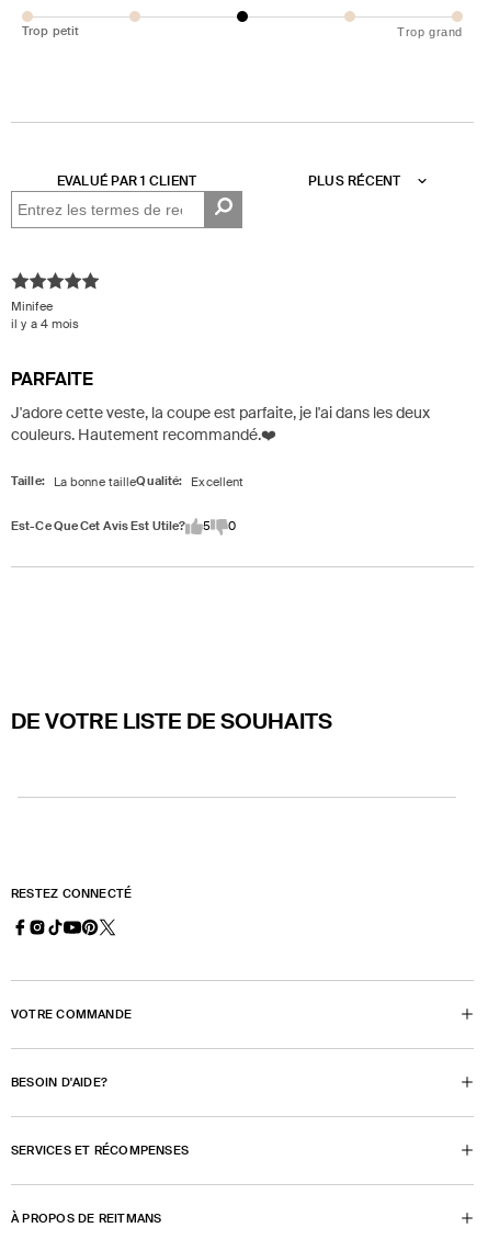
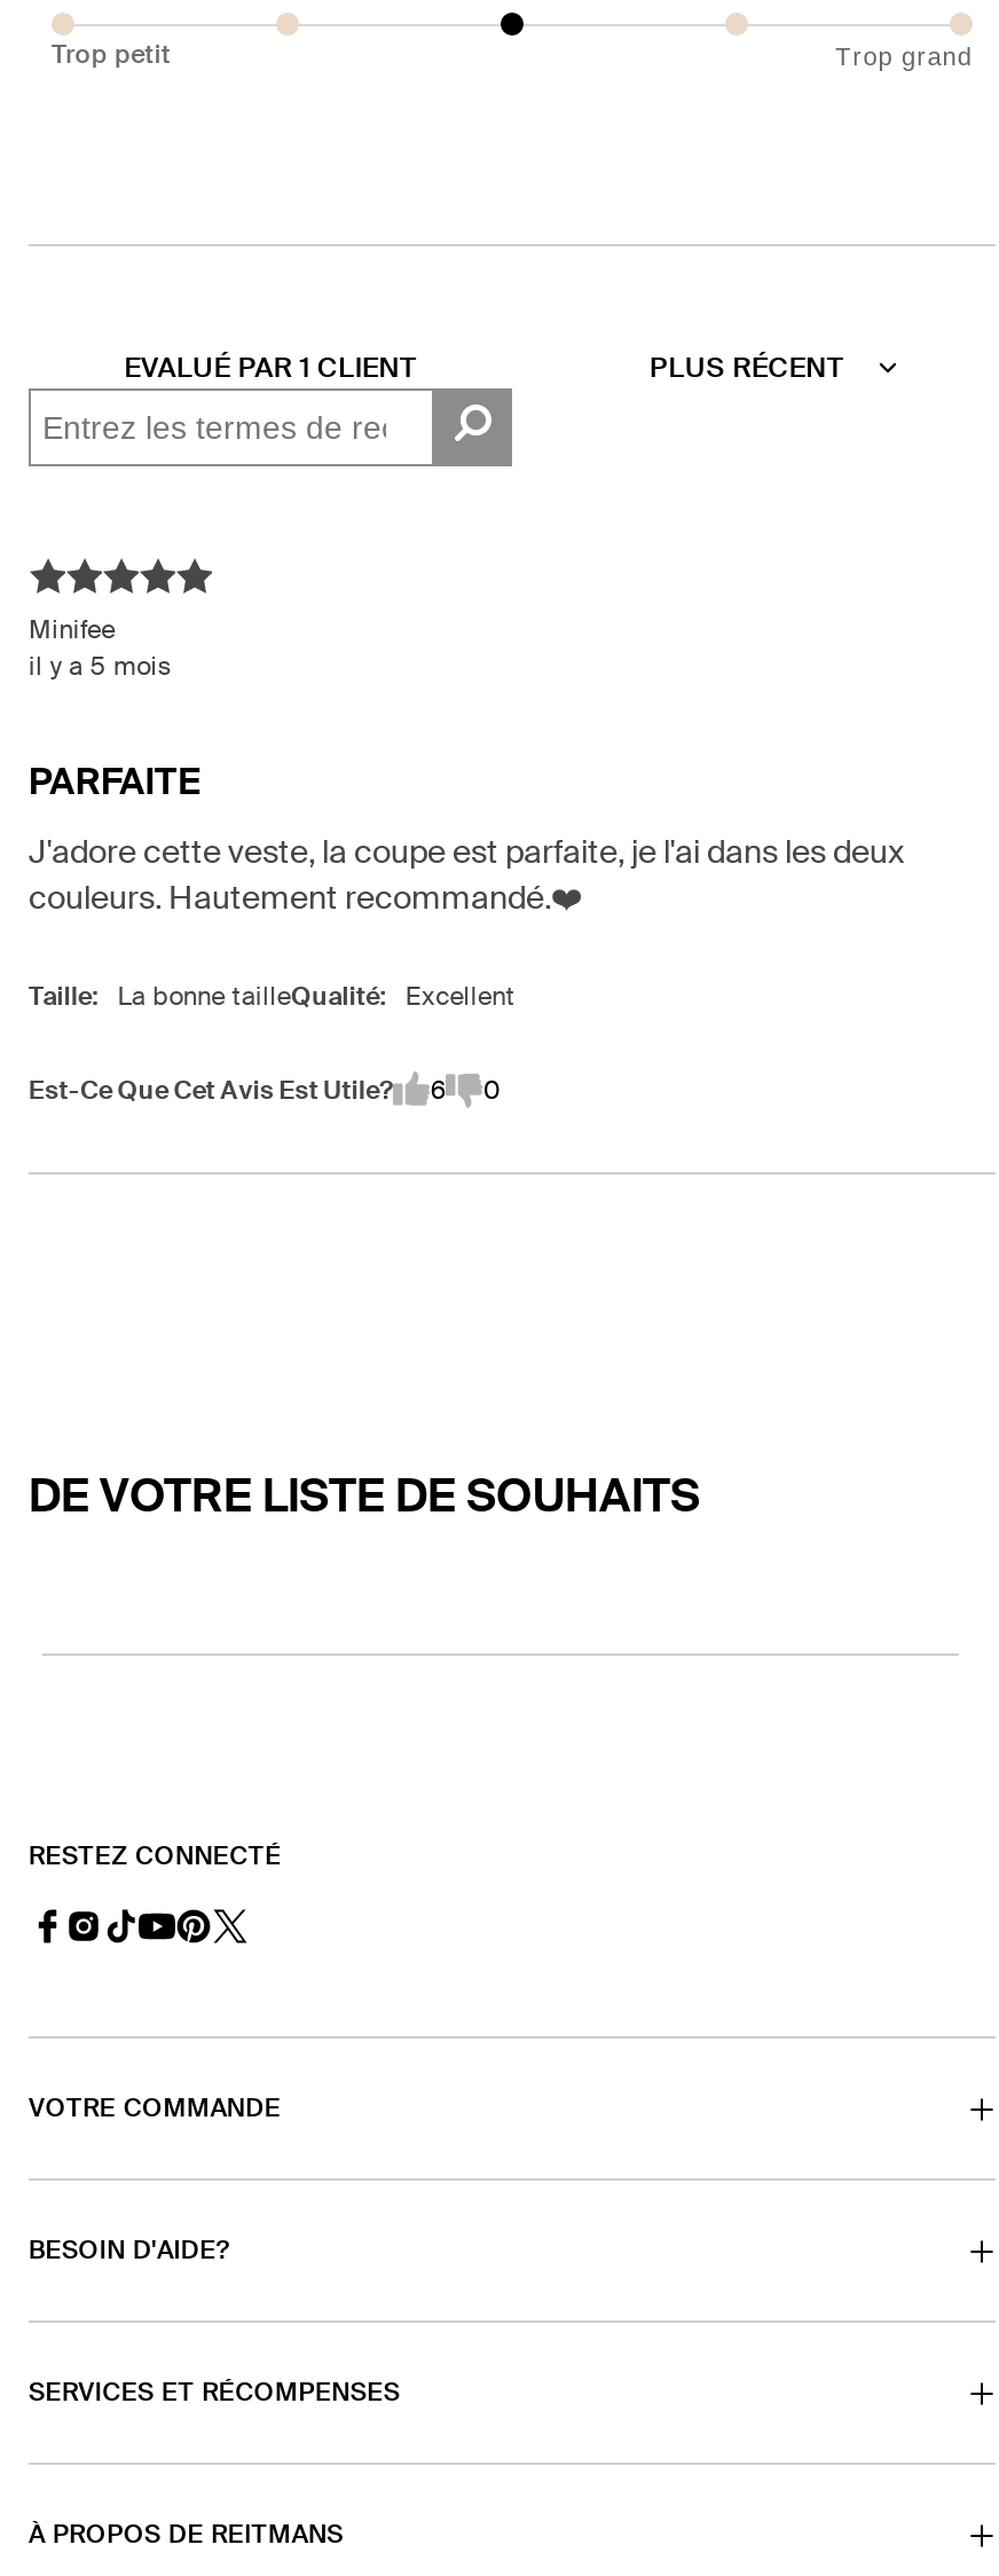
[11,316,79,331] il y a 4 mois -> [29,651,172,683] il y a 5 mois
[11,519,236,534] Est-Ce Que Cet Avis Est Utile? 5 0 -> [29,1074,499,1106] Est-Ce Que Cet Avis Est Utile? 6 0

